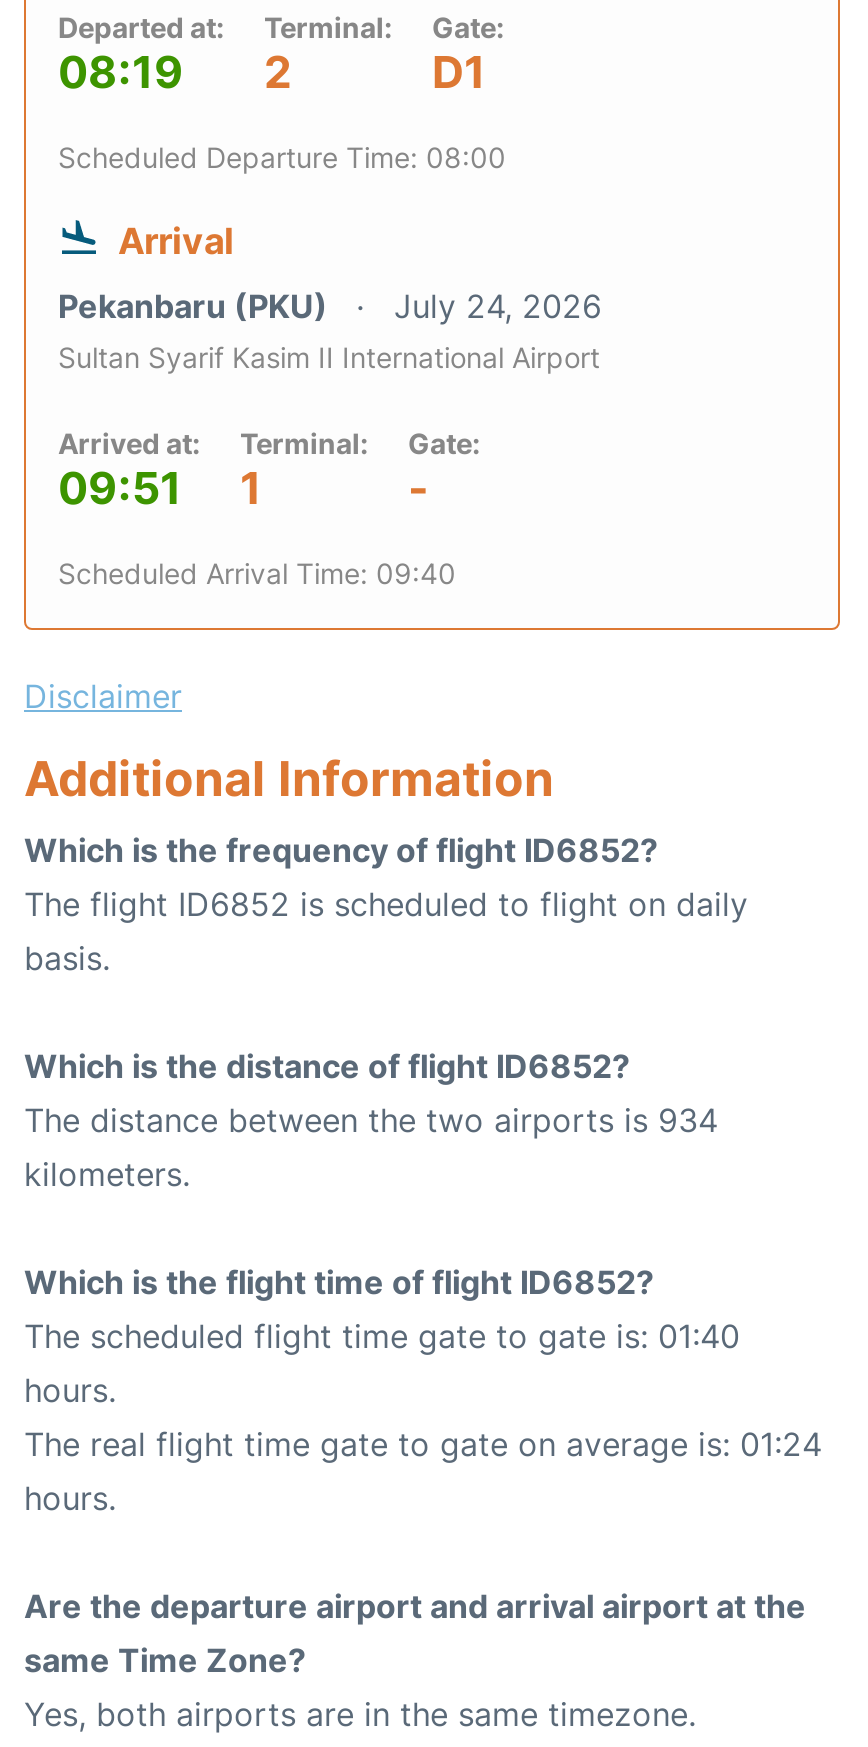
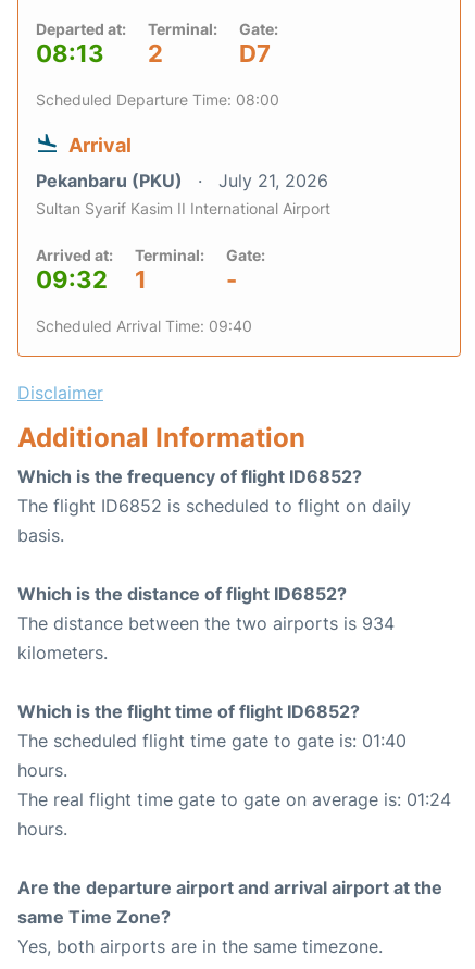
[58,47,292,99] 08:19 2 -> [36,39,163,68] 08:13 2
[432,47,486,99] D1 -> [239,39,271,68] D7
[58,287,602,327] Pekanbaru (PKU) July 24, 2026 -> [36,170,328,192] Pekanbaru (PKU) July 21, 2026
[58,463,262,515] 09:51 1 -> [36,266,147,294] 09:32 1

